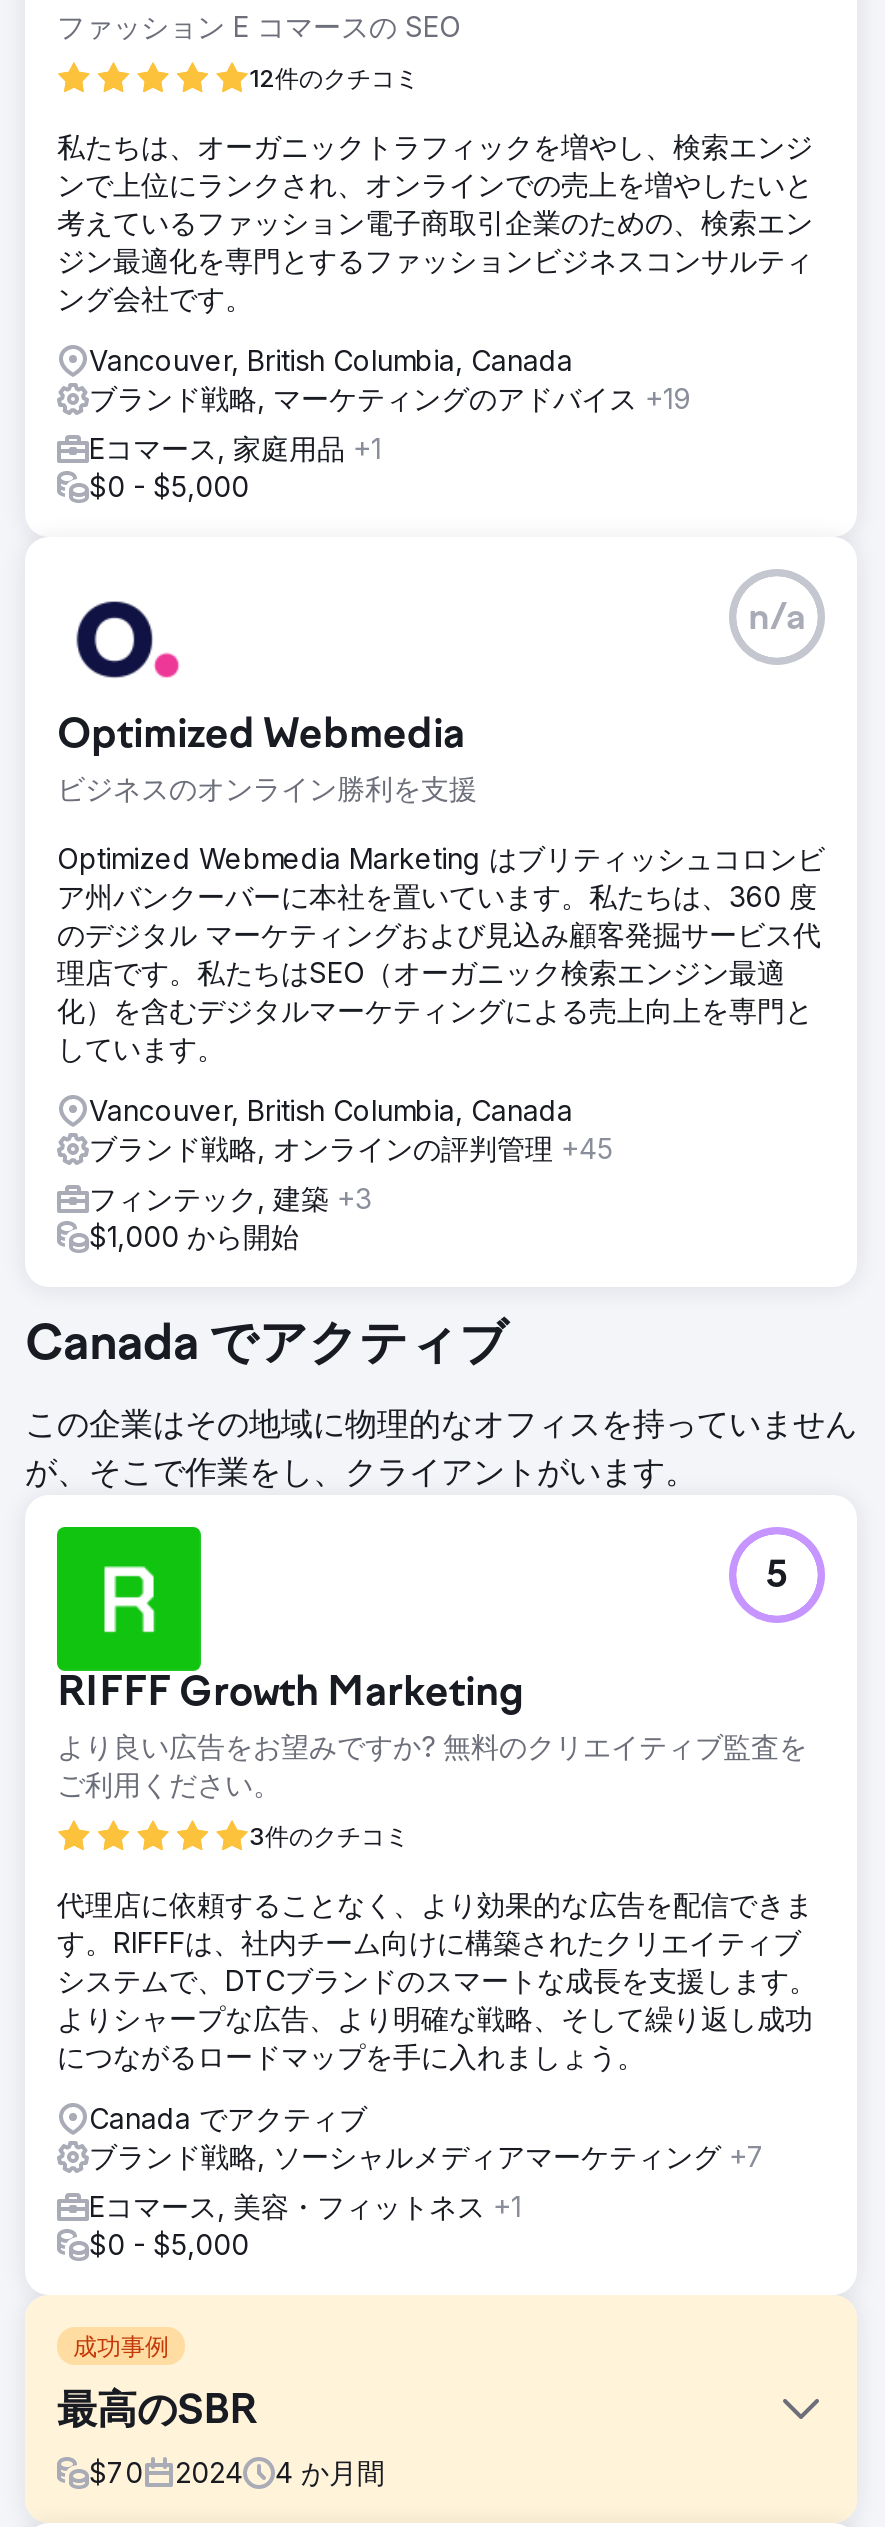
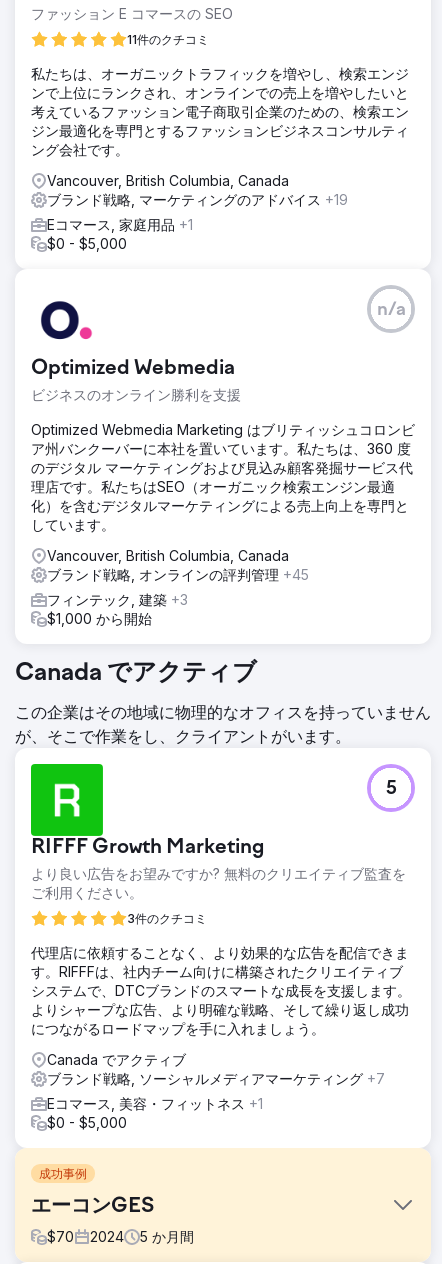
[249,63,419,93] 12件のクチコミ -> [127,32,209,47] 11件のクチコミ
[57,2391,257,2435] 最高のSBR -> [31,1196,154,1218] エーコンGES
[89,2455,385,2489] $70 2024 4 か月間 -> [47,1228,194,1245] $70 2024 5 か月間

